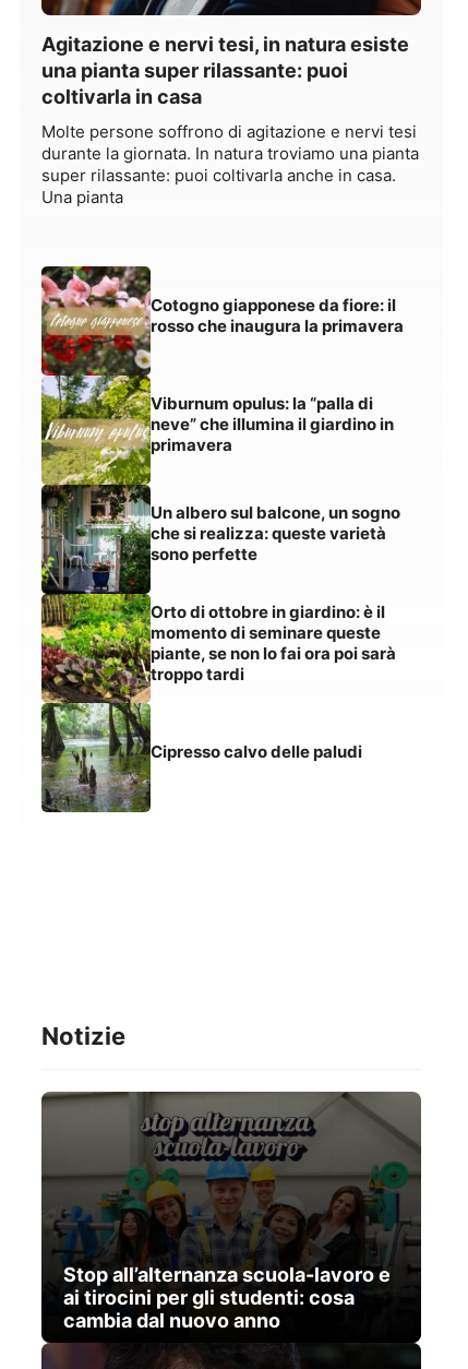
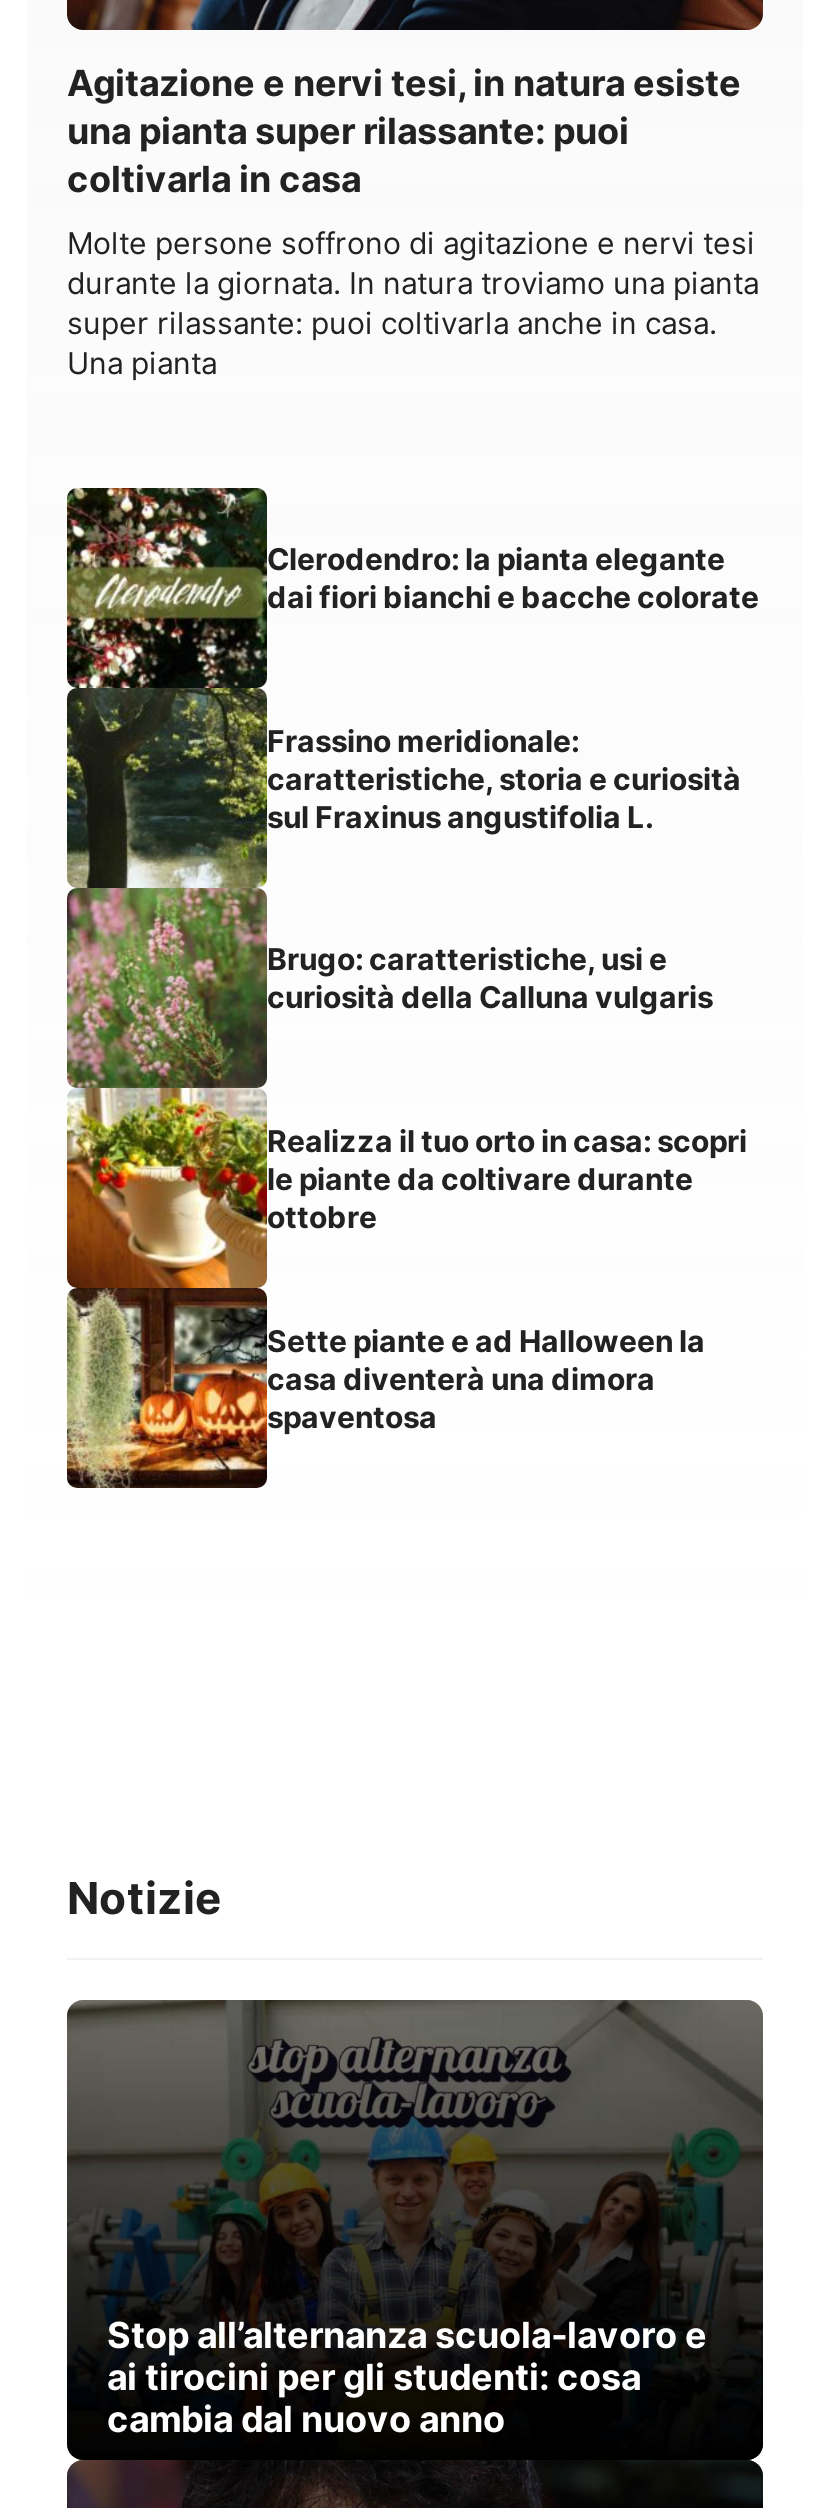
[40,265,404,813] [image] | Cotogno giapponese da fiore: il | rosso che inaugura la primavera -> [65,486,759,1490] [image] | Clerodendro: la pianta elegante | dai fiori bianchi e bacche colorate
[151,394,394,456] Viburnum opulus: la “palla di | neve” che illumina il giardino in | primavera -> [267,721,741,835] Frassino meridionale: | caratteristiche, storia e curiosità | sul Fraxinus angustifolia L.
[151,503,400,565] Un albero sul balcone, un sogno | che si realizza: queste varietà | sono perfette -> [267,940,713,1016] Brugo: caratteristiche, usi e | curiosità della Calluna vulgaris
[151,602,396,684] Orto di ottobre in giardino: è il | momento di seminare queste | piante, se non lo fai ora poi sarà | troppo tardi -> [267,1121,747,1235] Realizza il tuo orto in casa: scopri | le piante da coltivare durante | ottobre
[151,742,362,763] Cipresso calvo delle paludi -> [267,1321,705,1435] Sette piante e ad Halloween la | casa diventerà una dimora | spaventosa

